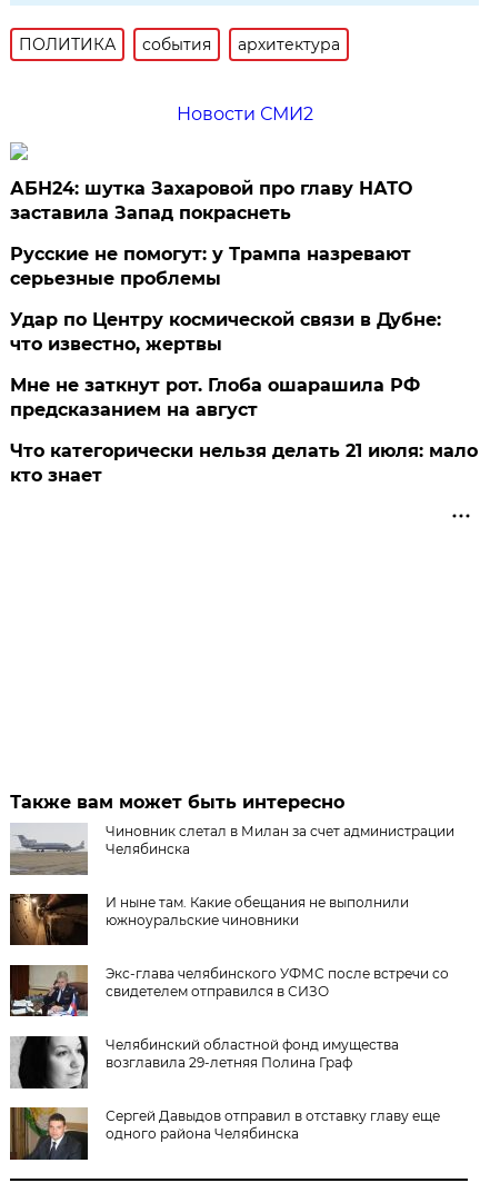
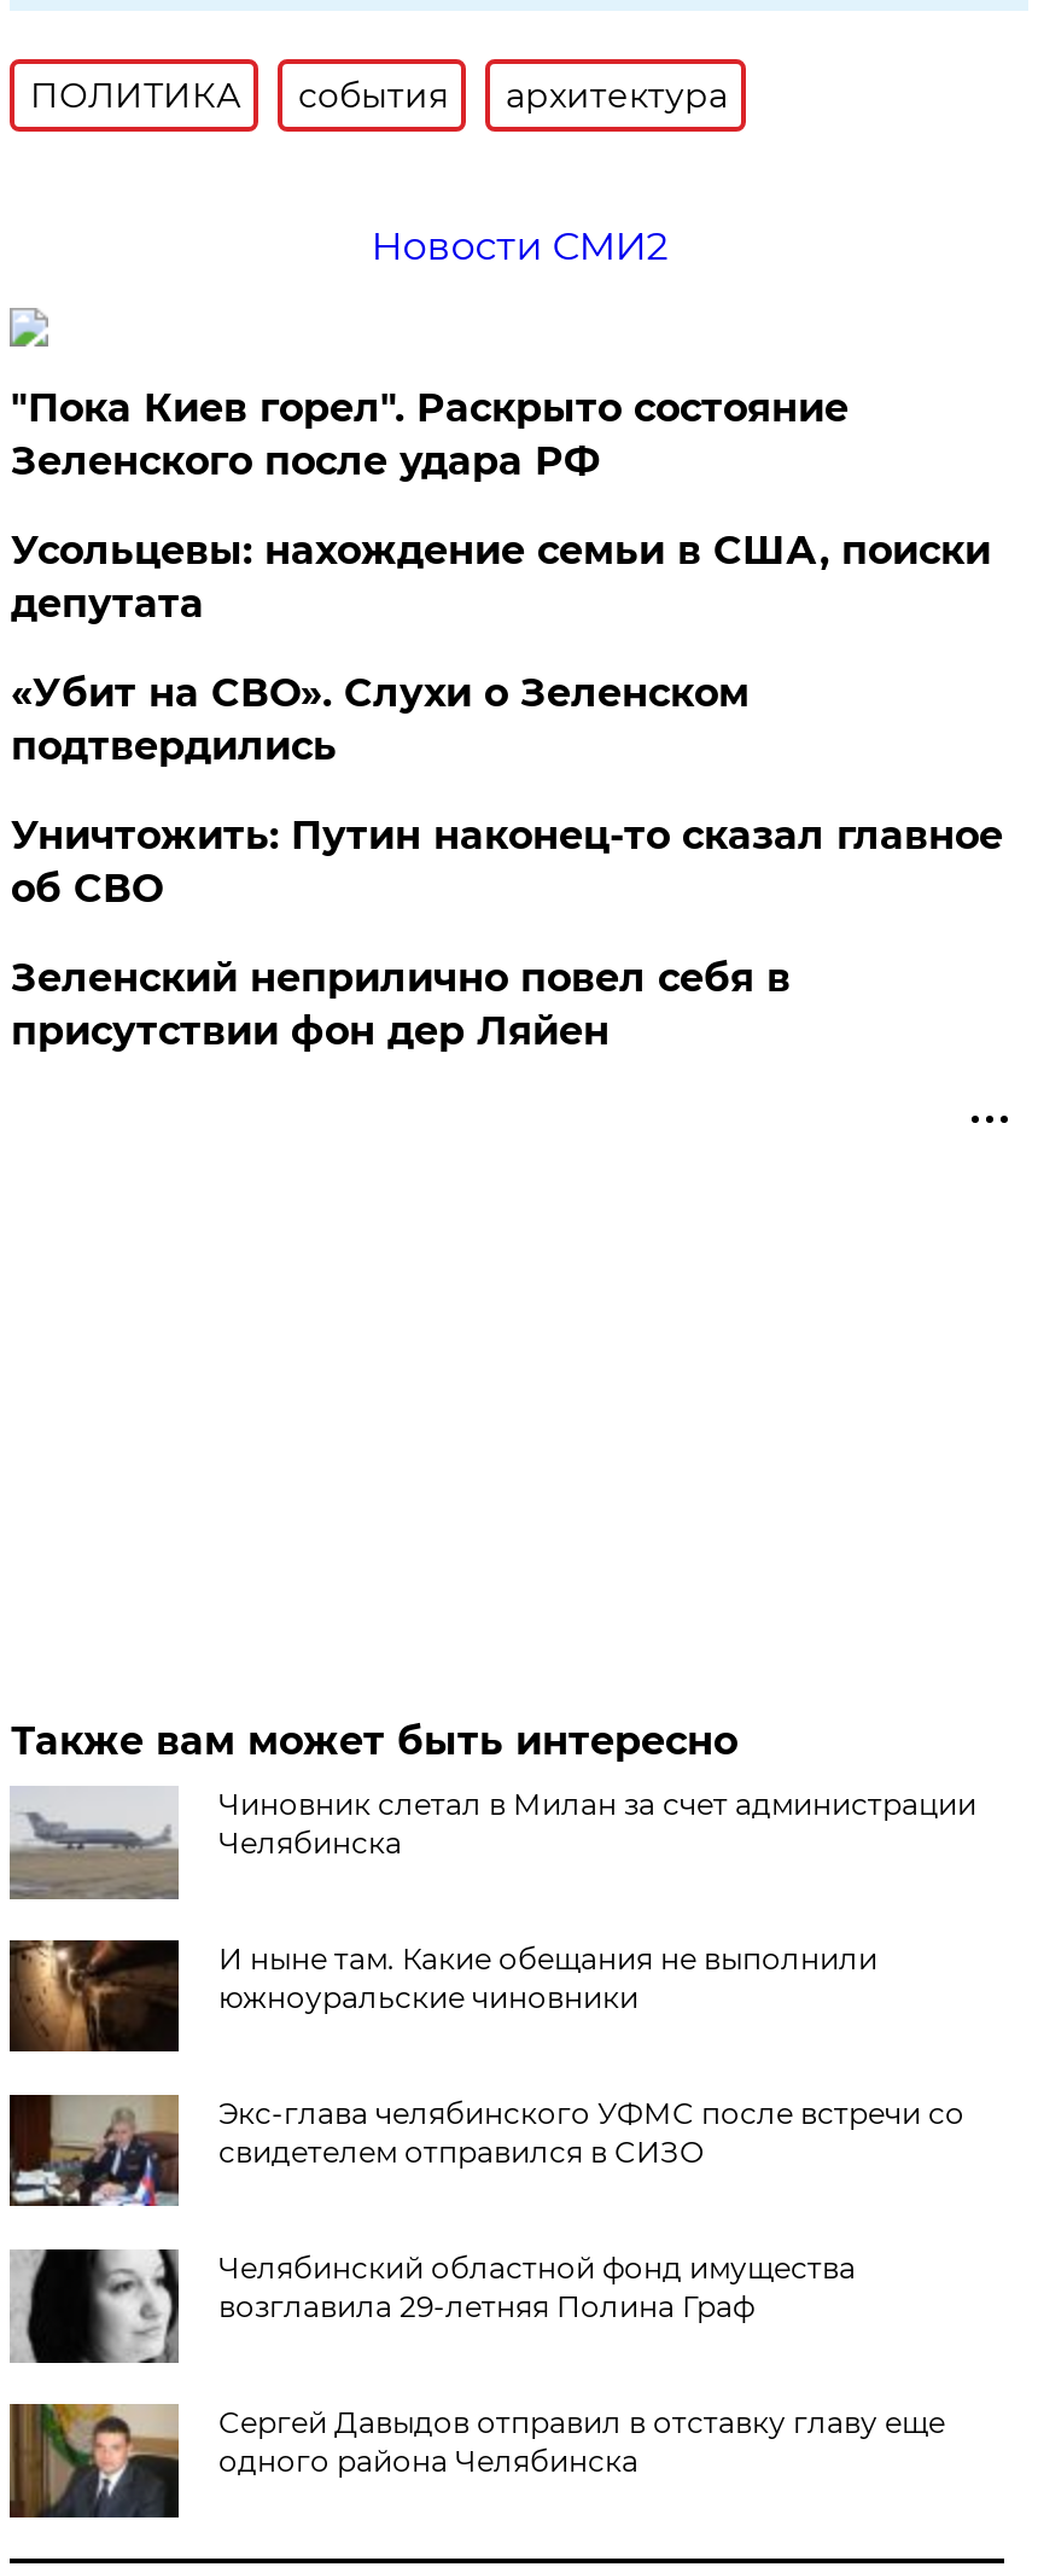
[10,178,413,223] АБН24: шутка Захаровой про главу НАТО | заставила Запад покраснеть -> [11,385,848,484] "Пока Киев горел". Раскрыто состояние | Зеленского после удара РФ
[10,243,412,289] Русские не помогут: у Трампа назревают | серьезные проблемы -> [11,527,991,626] Усольцевы: нахождение семьи в США, поиски | депутата
[10,309,442,355] Удар по Центру космической связи в Дубне: | что известно, жертвы -> [11,670,749,769] «Убит на СВО». Слухи о Зеленском | подтвердились
[10,375,420,420] Мне не заткнут рот. Глоба ошарашила РФ | предсказанием на август -> [11,812,1003,911] Уничтожить: Путин наконец-то сказал главное | об СВО
[10,440,478,486] Что категорически нельзя делать 21 июля: мало | кто знает -> [11,955,790,1054] Зеленский неприлично повел cебя в | присутствии фон дер Ляйен

